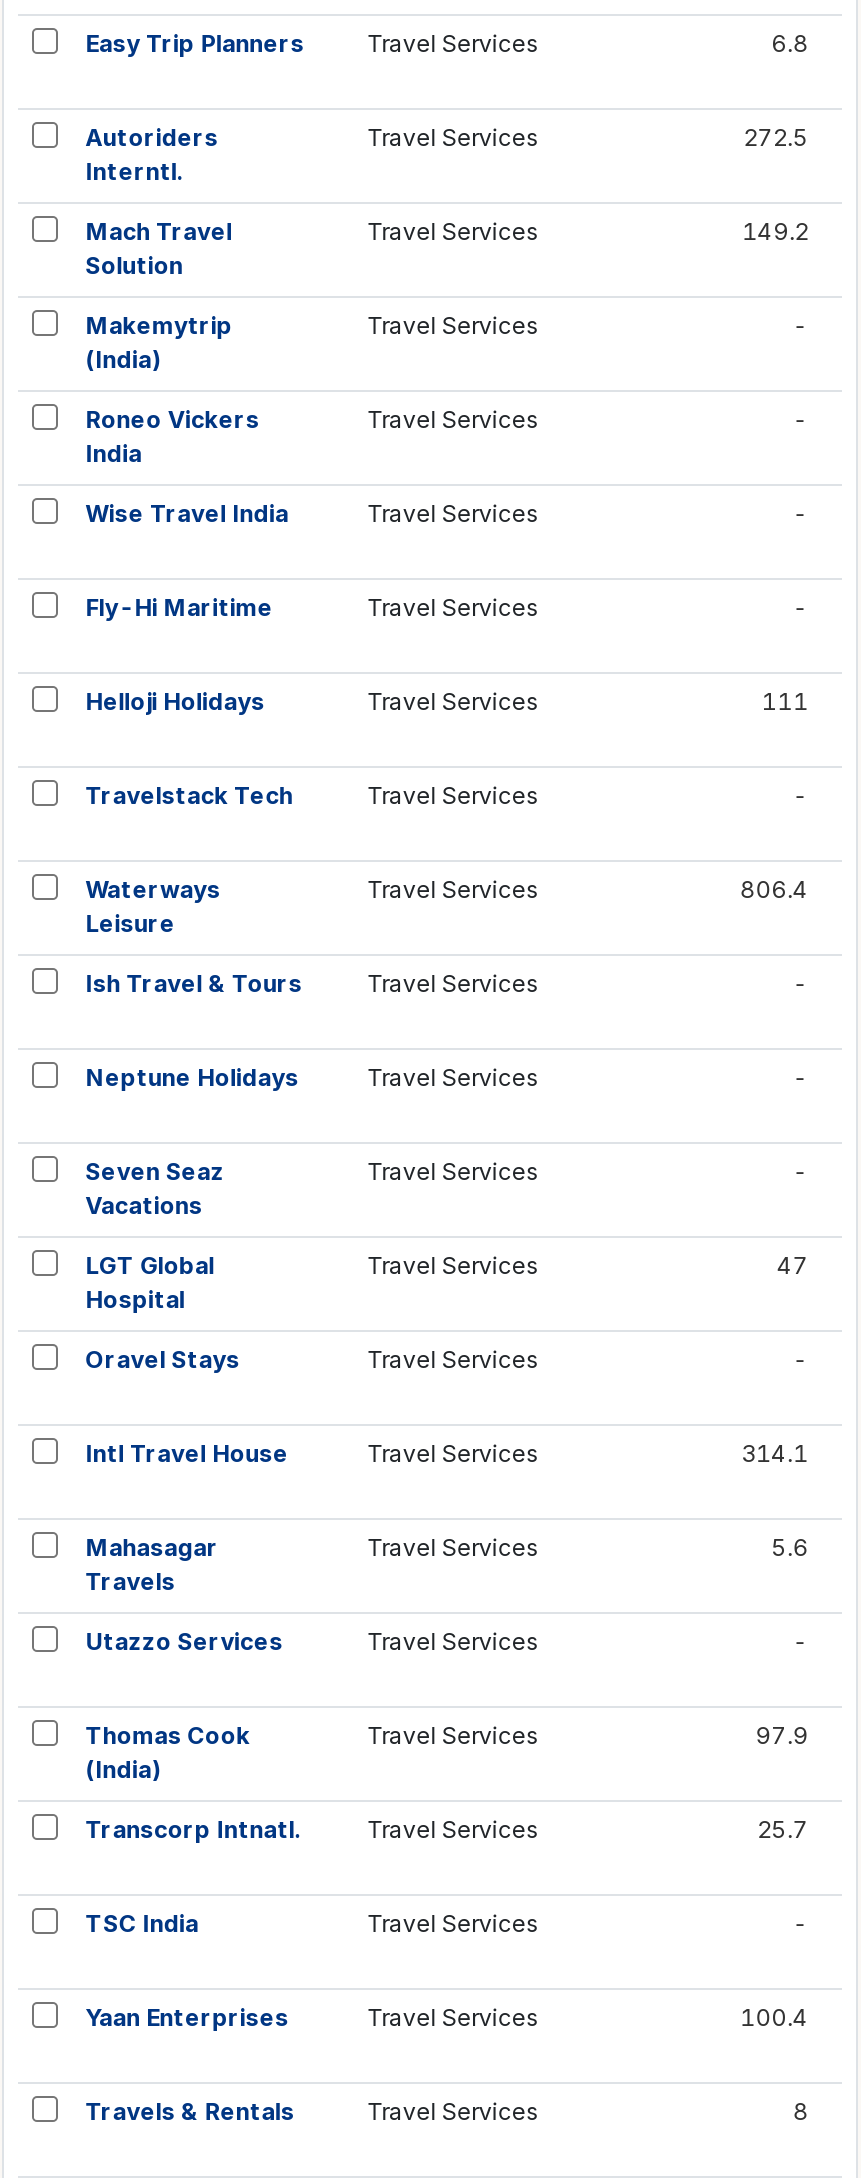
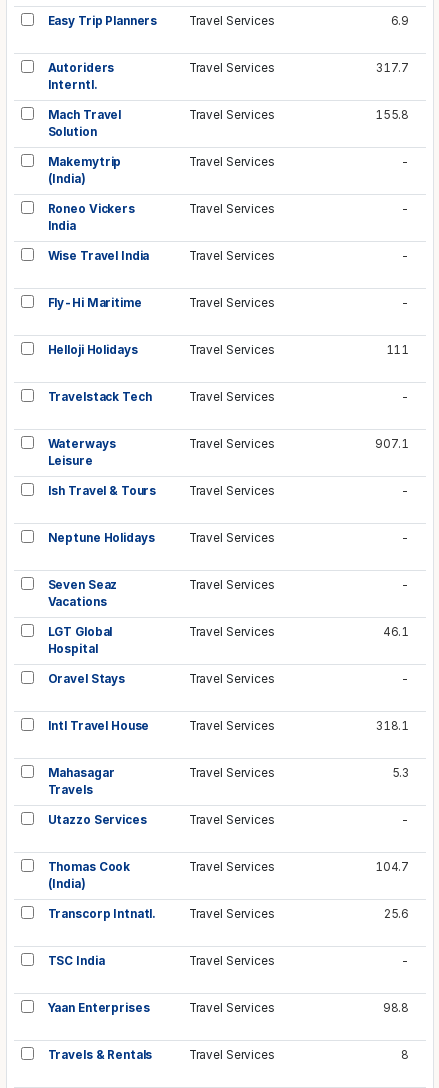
[771,31,808,59] 6.8 -> [390,14,409,28] 6.9
[744,125,808,153] 272.5 -> [376,61,409,75] 317.7
[742,219,808,247] 149.2 -> [375,108,409,122] 155.8
[740,877,808,905] 806.4 -> [375,437,409,451] 907.1
[777,1253,808,1281] 47 -> [383,625,409,639] 46.1
[742,1441,808,1469] 314.1 -> [376,719,409,733] 318.1
[771,1535,808,1563] 5.6 -> [391,766,409,780] 5.3
[755,1723,808,1751] 97.9 -> [375,860,409,874] 104.7
[757,1817,808,1845] 25.7 -> [384,907,409,921] 25.6
[740,2005,808,2033] 100.4 -> [383,1001,409,1015] 98.8

